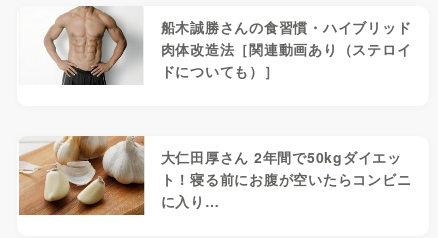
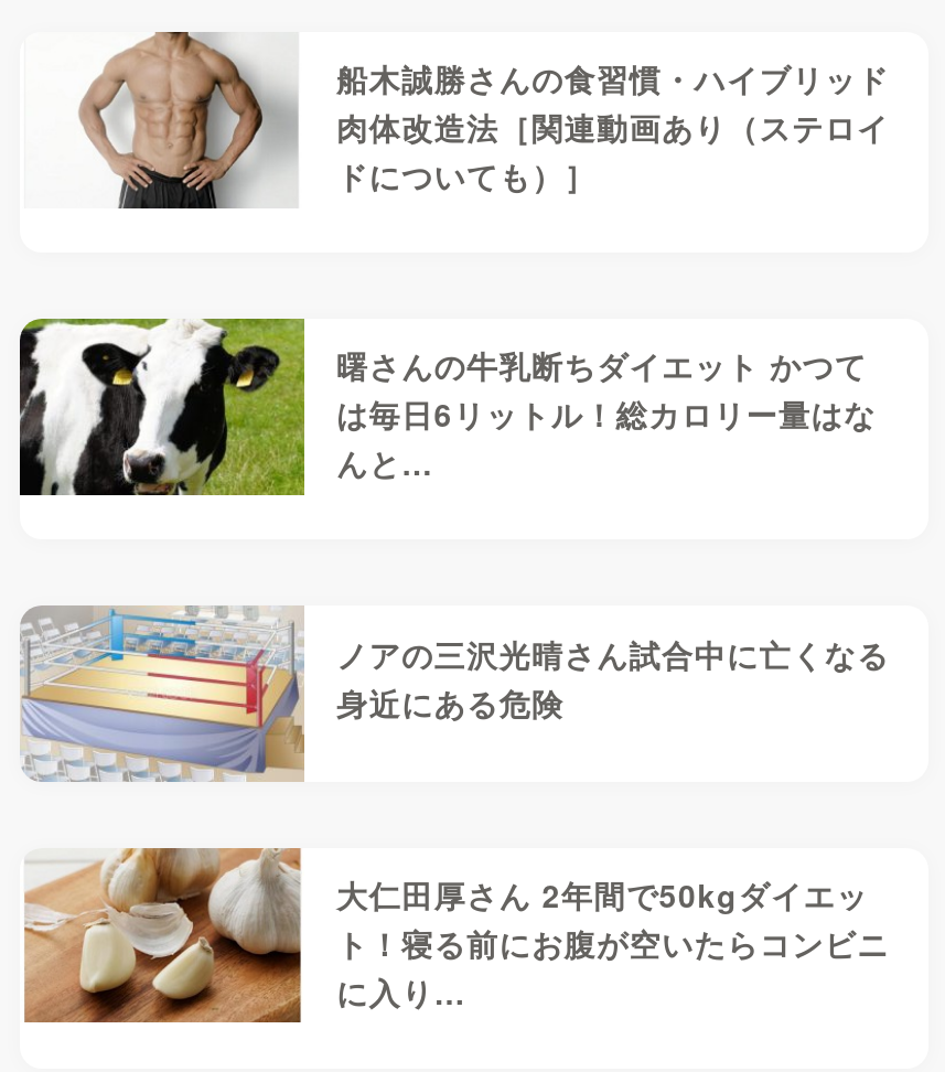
none -> [18,315,876,496] [image] | 曙さんの牛乳断ちダイエット かつて | は毎日6リットル！総カロリー量はな | んと…
none -> [20,604,889,783] [image] | ノアの三沢光晴さん試合中に亡くなる | 身近にある危険

